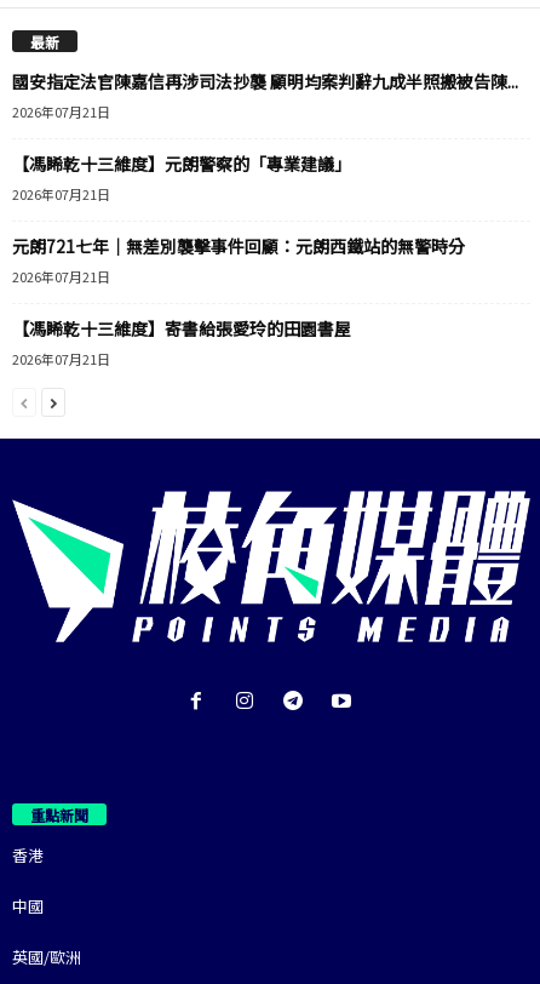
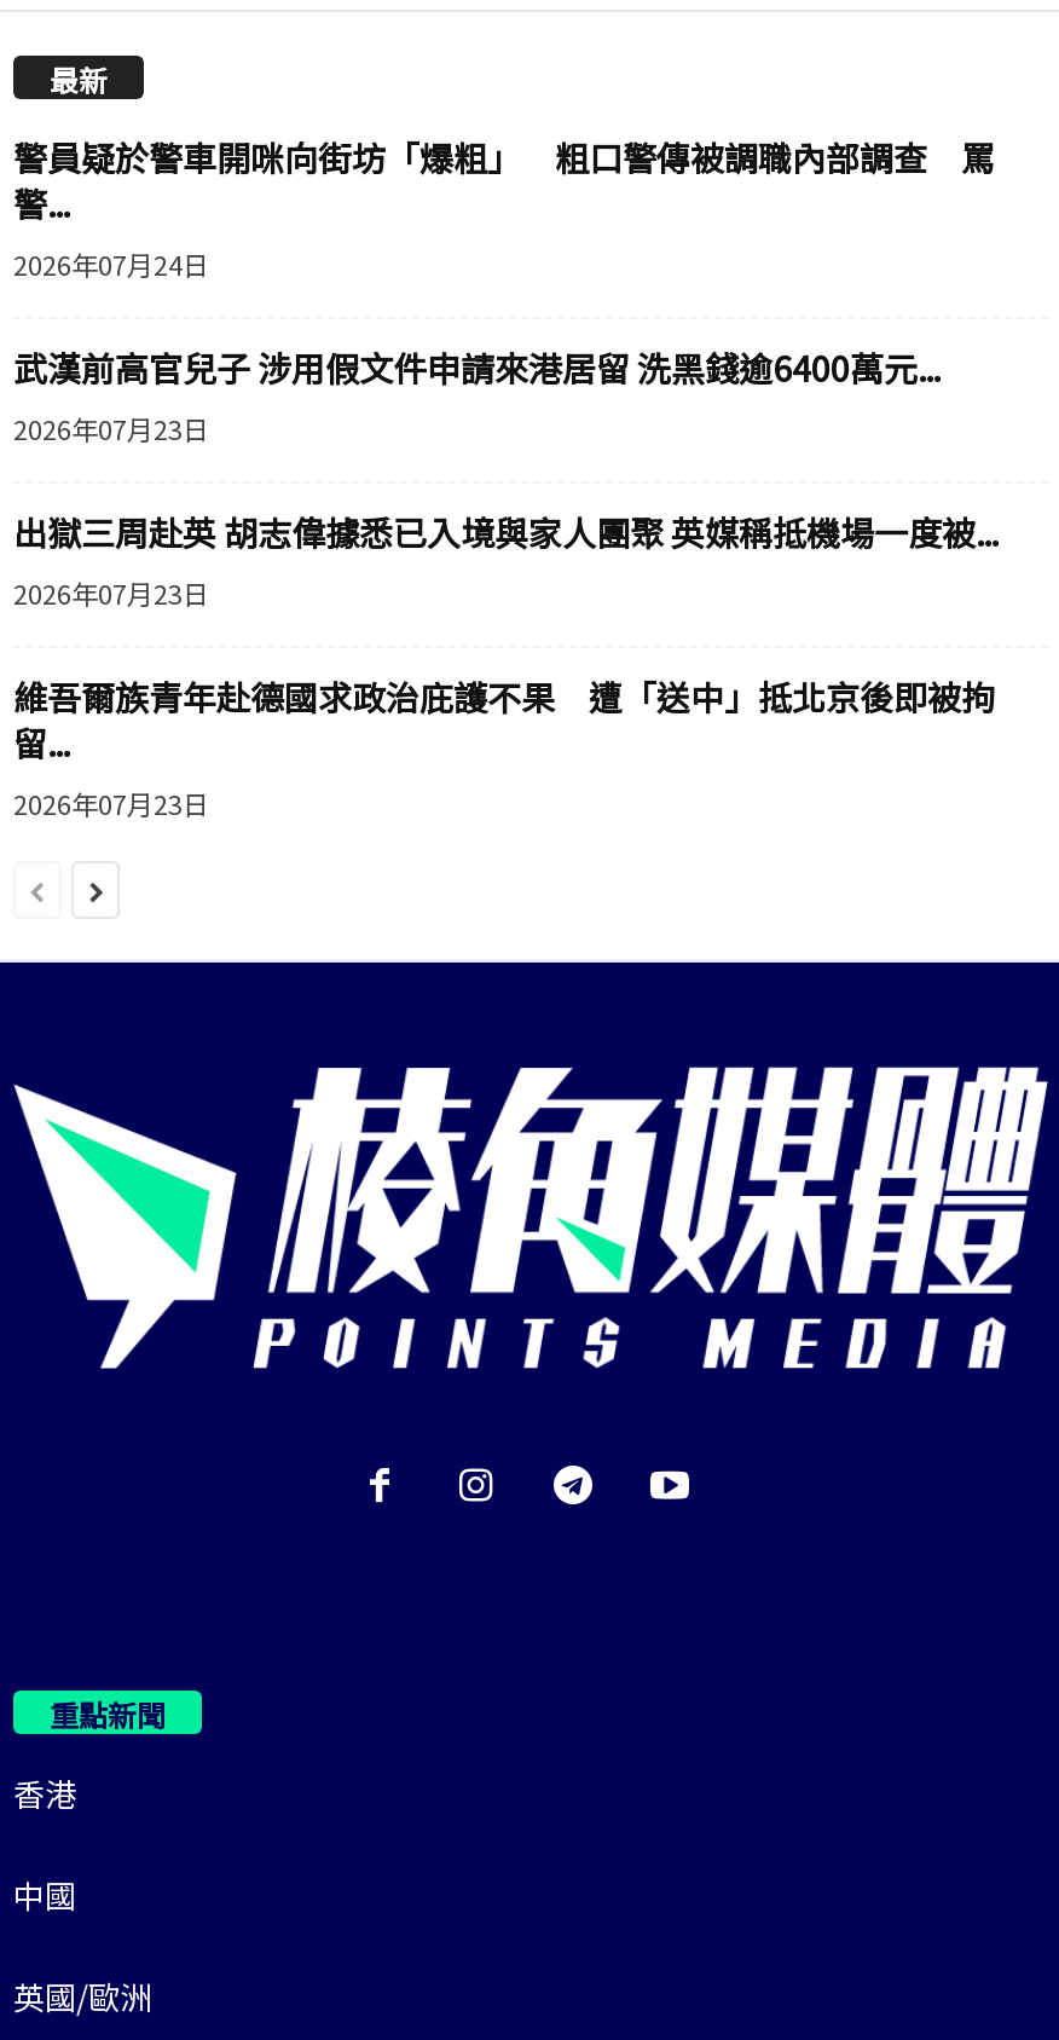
[12,70,518,122] 國安指定法官陳嘉信再涉司法抄襲 顧明均案判辭九成半照搬被告陳... | 2026年07月21日 -> [13,134,995,284] 警員疑於警車開咪向街坊「爆粗」 粗口警傳被調職內部調查 罵 | 警... | 2026年07月24日
[12,152,351,204] 【馮睎乾十三維度】元朗警察的「專業建議」 | 2026年07月21日 -> [13,344,939,448] 武漢前高官兒子 涉用假文件申請來港居留 洗黑錢逾6400萬元... | 2026年07月23日
[12,234,465,286] 元朗721七年｜無差別襲擊事件回顧：元朗西鐵站的無警時分 | 2026年07月21日 -> [13,509,997,613] 出獄三周赴英 胡志偉據悉已入境與家人團聚 英媒稱抵機場一度被... | 2026年07月23日
[12,317,351,369] 【馮睎乾十三維度】寄書給張愛玲的田園書屋 | 2026年07月21日 -> [13,673,995,823] 維吾爾族青年赴德國求政治庇護不果 遭「送中」抵北京後即被拘 | 留... | 2026年07月23日

